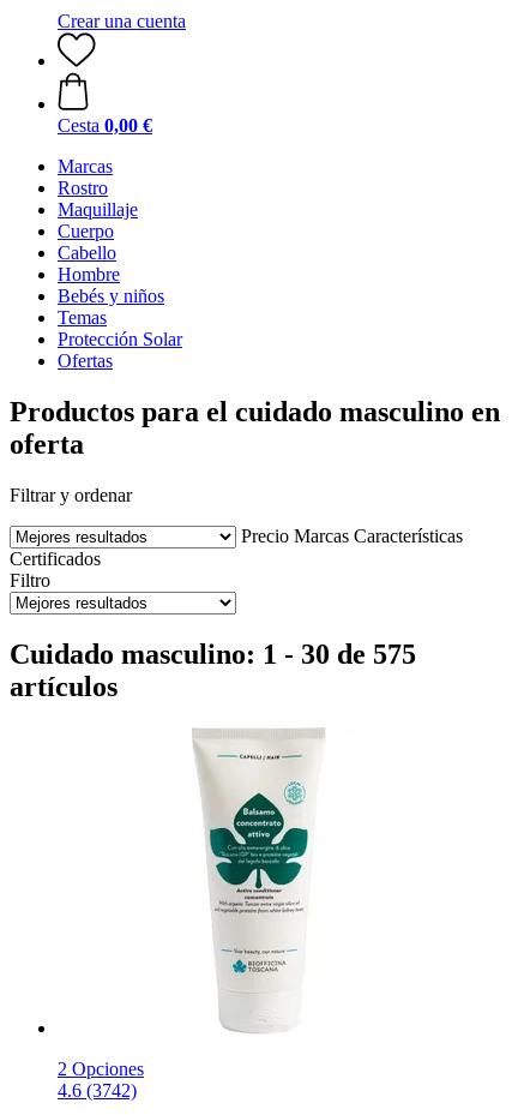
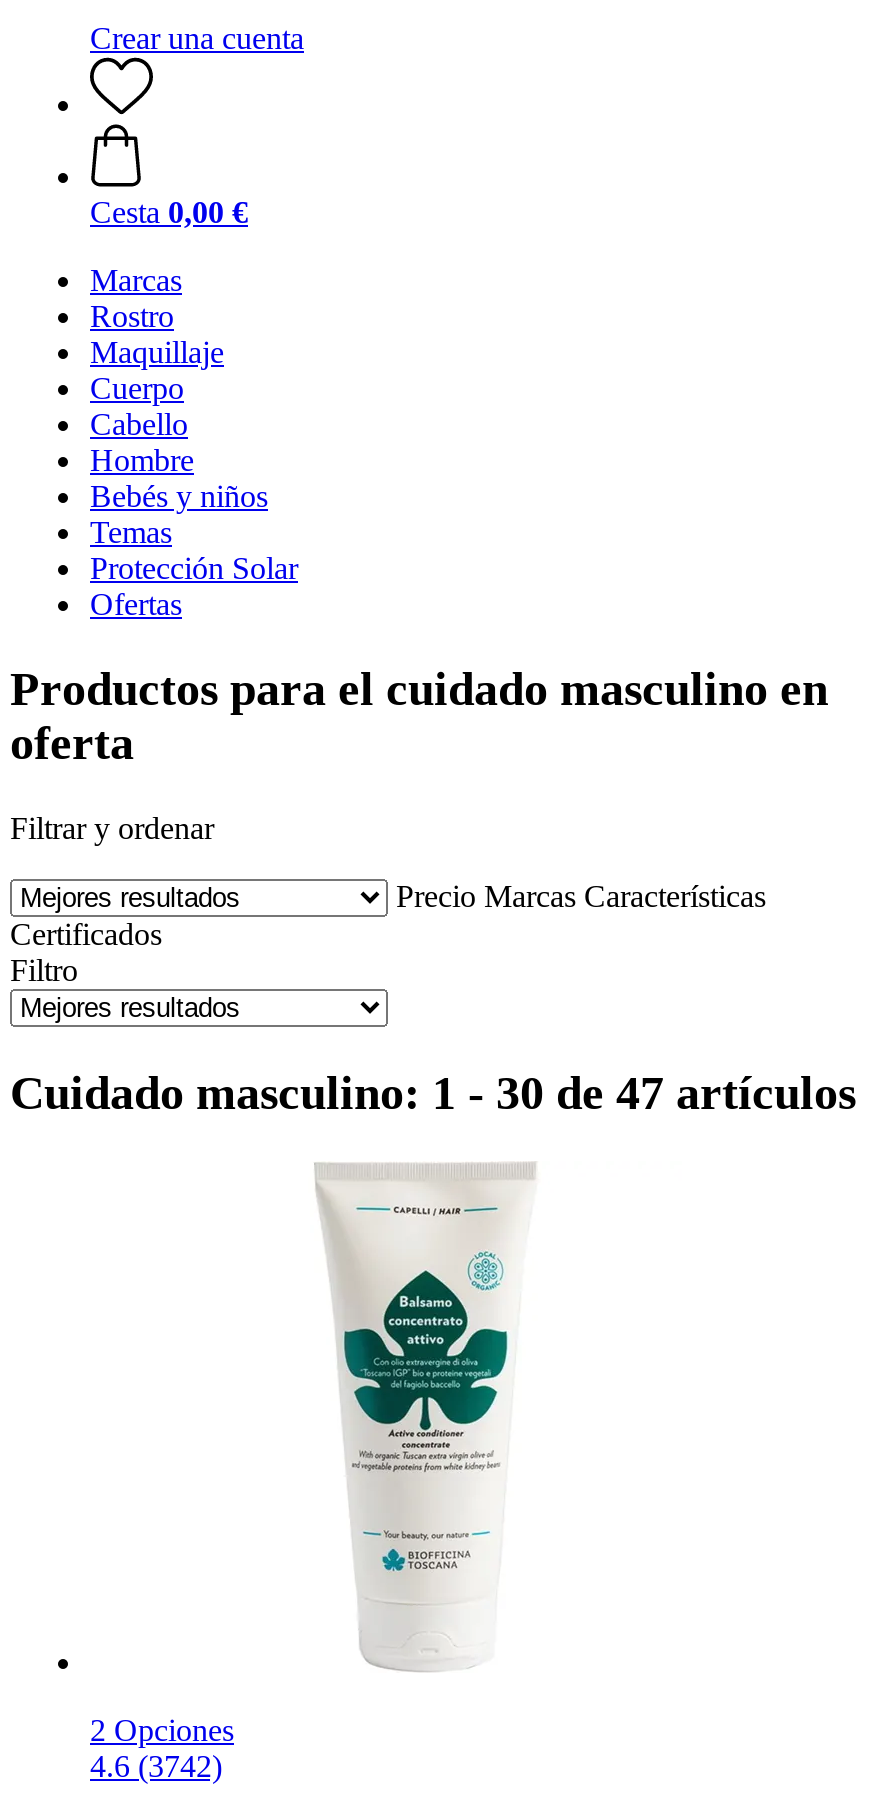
[10,638,416,702] Cuidado masculino: 1 - 30 de 575 | artículos -> [10,1066,856,1118] Cuidado masculino: 1 - 30 de 47 artículos

